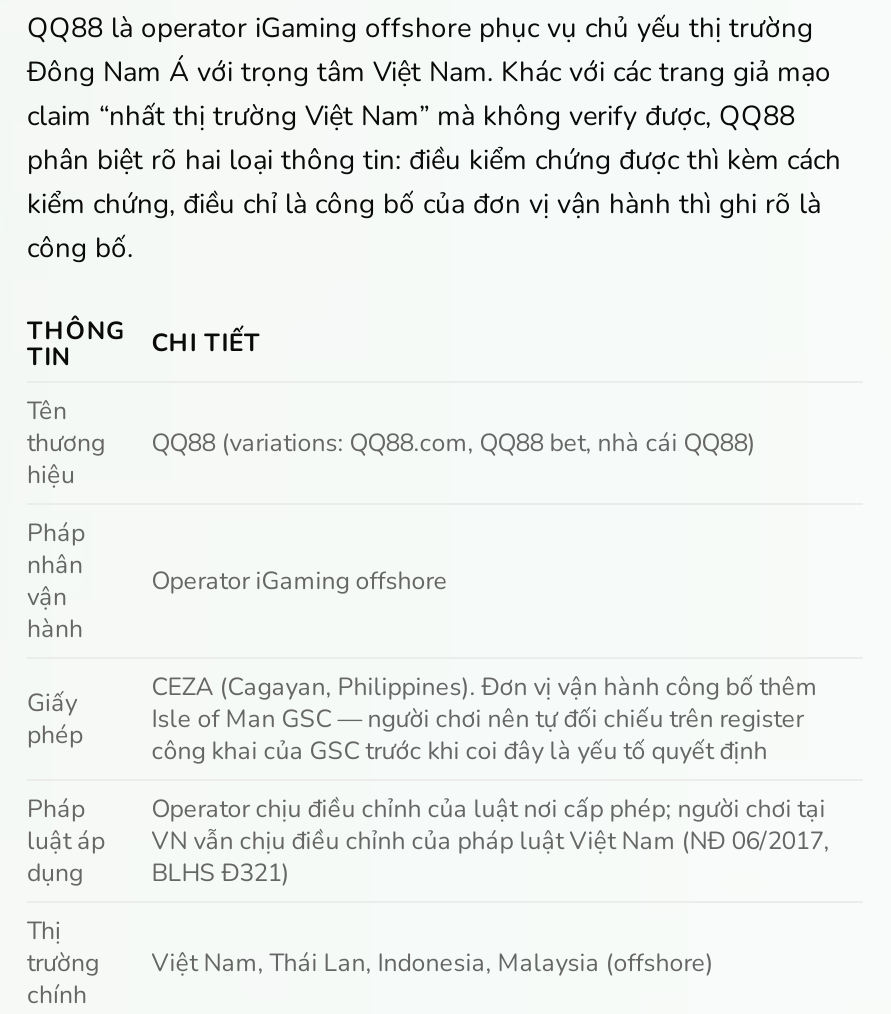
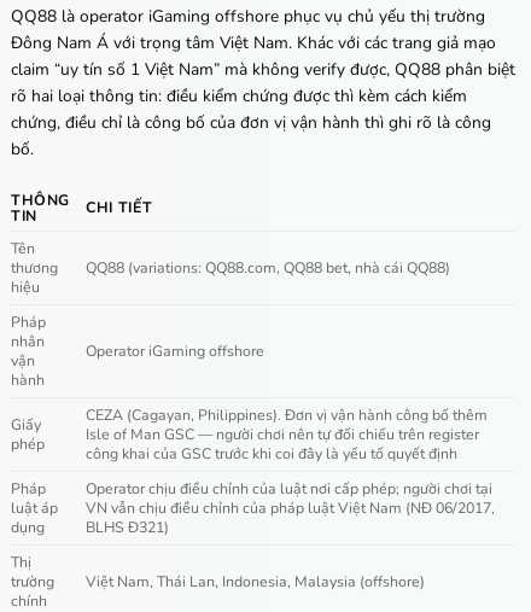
[27,96,841,266] claim “nhất thị trường Việt Nam” mà không verify được, QQ88 | phân biệt rõ hai loại thông tin: điều kiểm chứng được thì kèm cách | kiểm chứng, điều chỉ là công bố của đơn vị vận hành thì ghi rõ là | công bố. -> [11,58,515,161] claim “uy tín số 1 Việt Nam” mà không verify được, QQ88 phân biệt | rõ hai loại thông tin: điều kiểm chứng được thì kèm cách kiểm | chứng, điều chỉ là công bố của đơn vị vận hành thì ghi rõ là công | bố.

